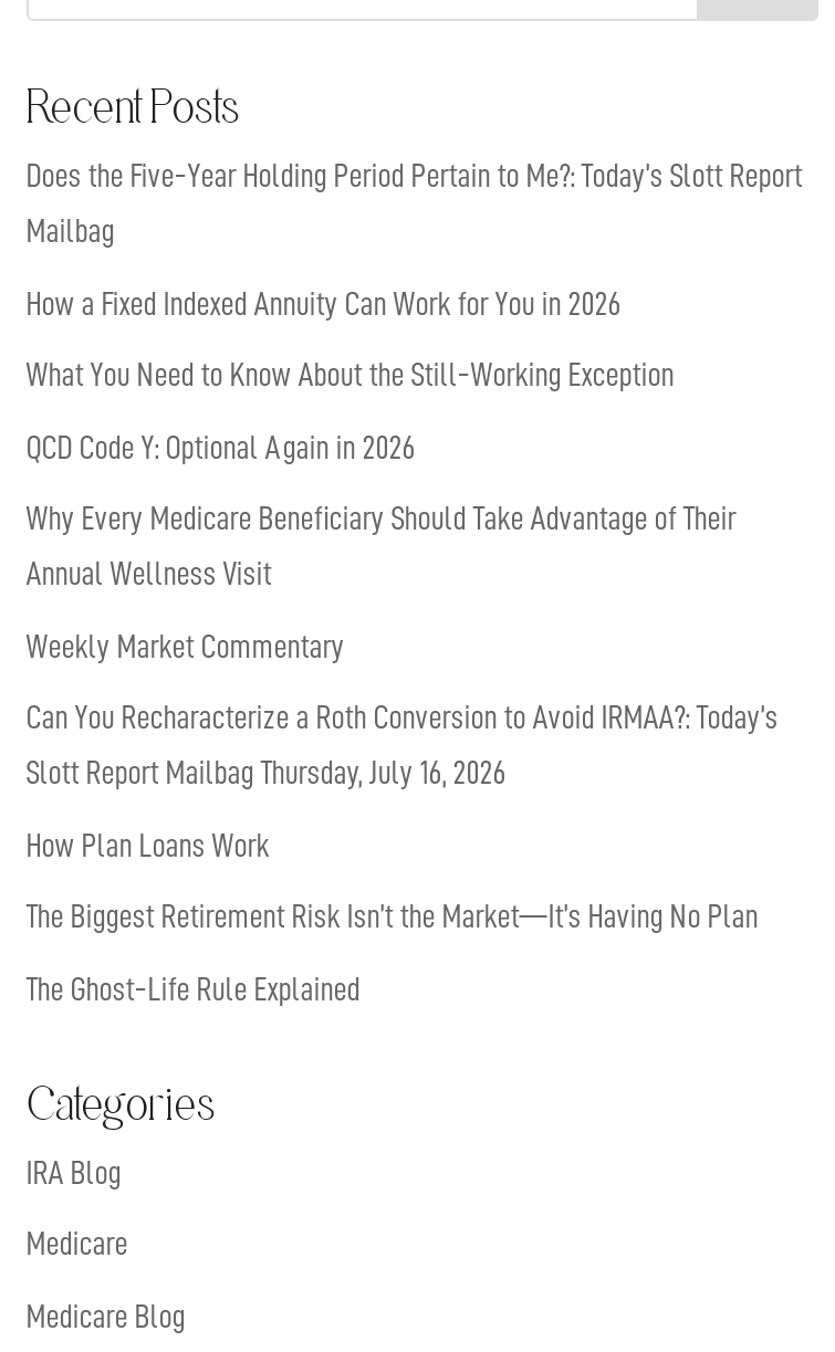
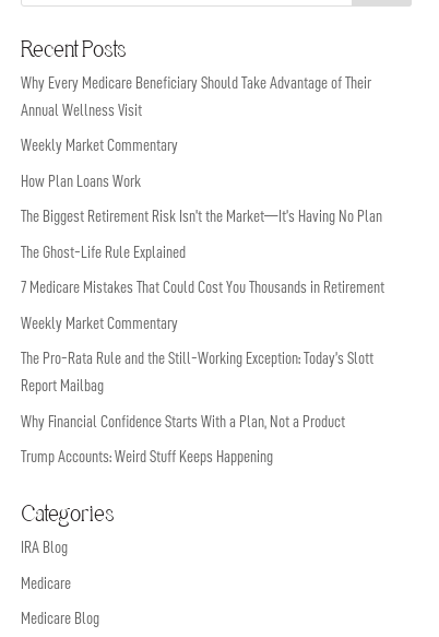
[26,161,802,465] Does the Five-Year Holding Period Pertain to Me?: Today’s Slott Report | Mailbag | How a Fixed Indexed Annuity Can Work for You in 2026 | What You Need to Know About the Still-Working Exception | QCD Code Y: Optional Again in 2026 -> none
moved [26,503,736,664] -> [21,75,371,154]: Why Every Medicare Beneficiary Should Take Advantage of Their | Annual Wellness Visit | Weekly Market Commentary
[26,702,778,791] Can You Recharacterize a Roth Conversion to Avoid IRMAA?: Today’s | Slott Report Mailbag Thursday, July 16, 2026 -> none
moved [26,829,758,1006] -> [21,173,382,261]: How Plan Loans Work | The Biggest Retirement Risk Isn’t the Market—It’s Having No Plan | The Ghost-Life Rule Explained
none -> [21,280,384,466] 7 Medicare Mistakes That Could Cost You Thousands in Retirement | Weekly Market Commentary | The Pro-Rata Rule and the Still-Working Exception: Today’s Slott | Report Mailbag | Why Financial Confidence Starts With a Plan, Not a Product | Trump Accounts: Weird Stuff Keeps Happening

